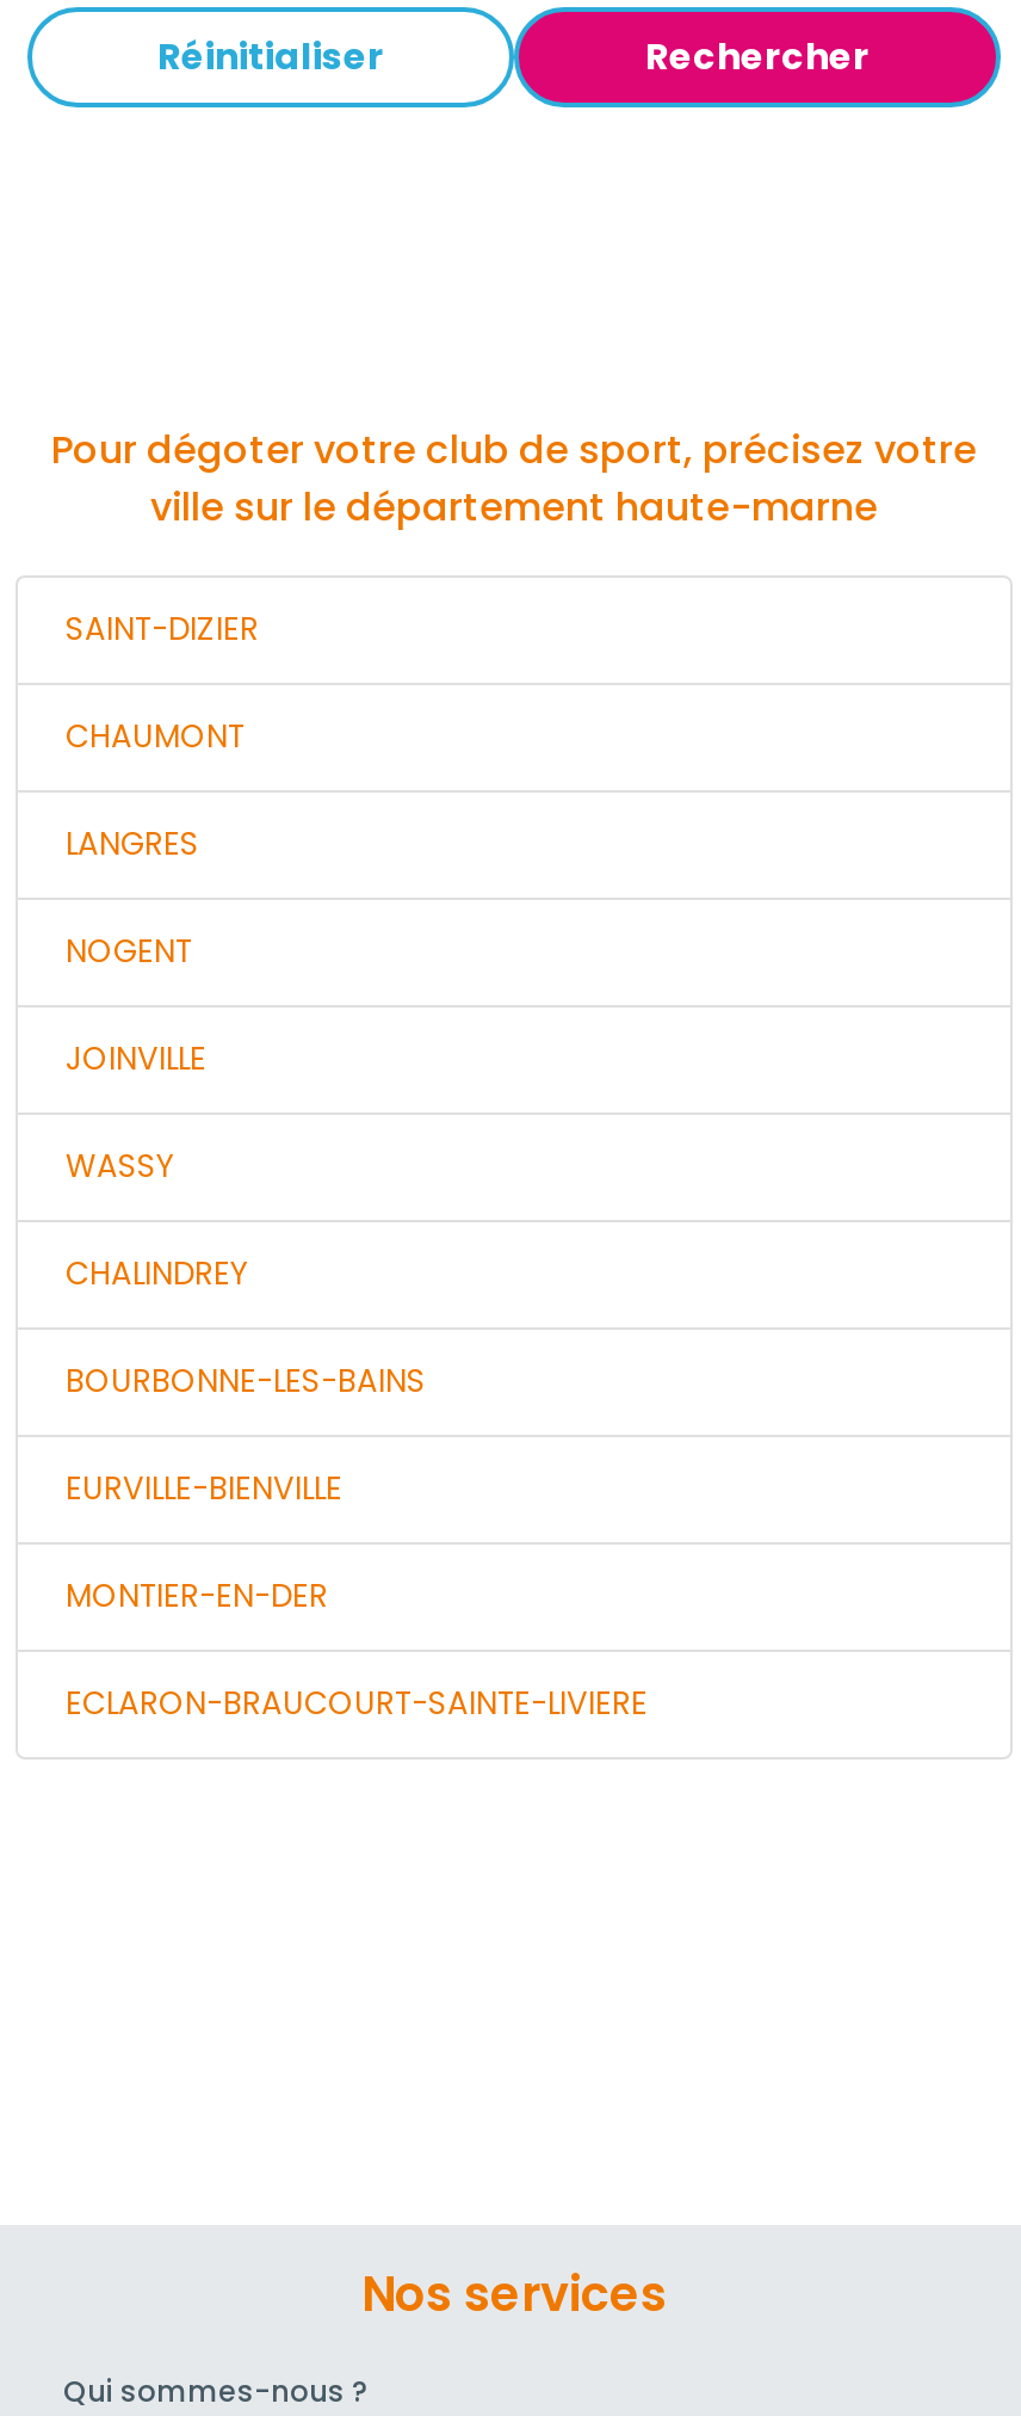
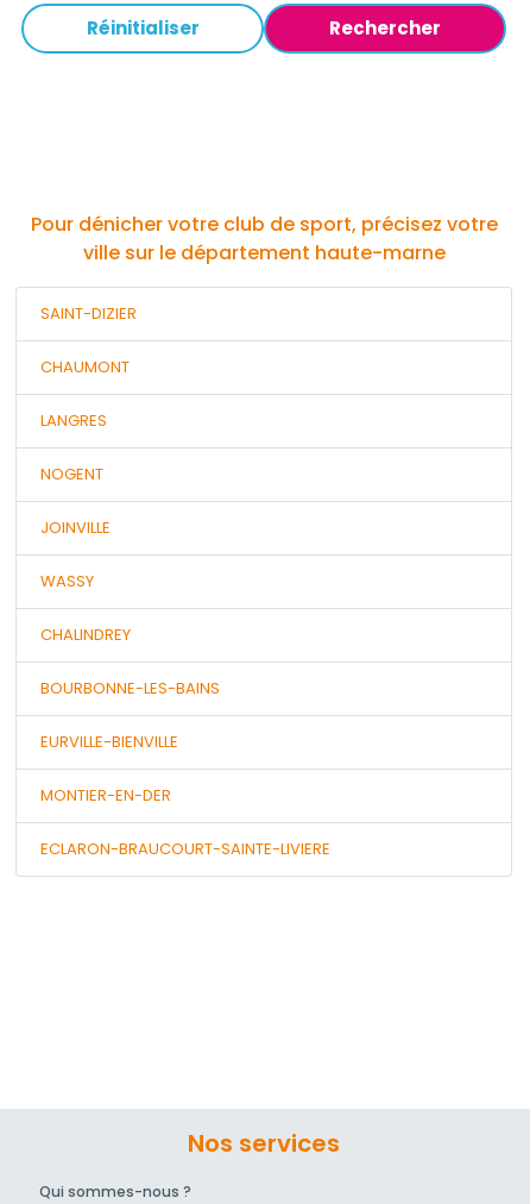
[51,423,977,477] Pour dégoter votre club de sport, précisez votre -> [30,211,497,238] Pour dénicher votre club de sport, précisez votre

